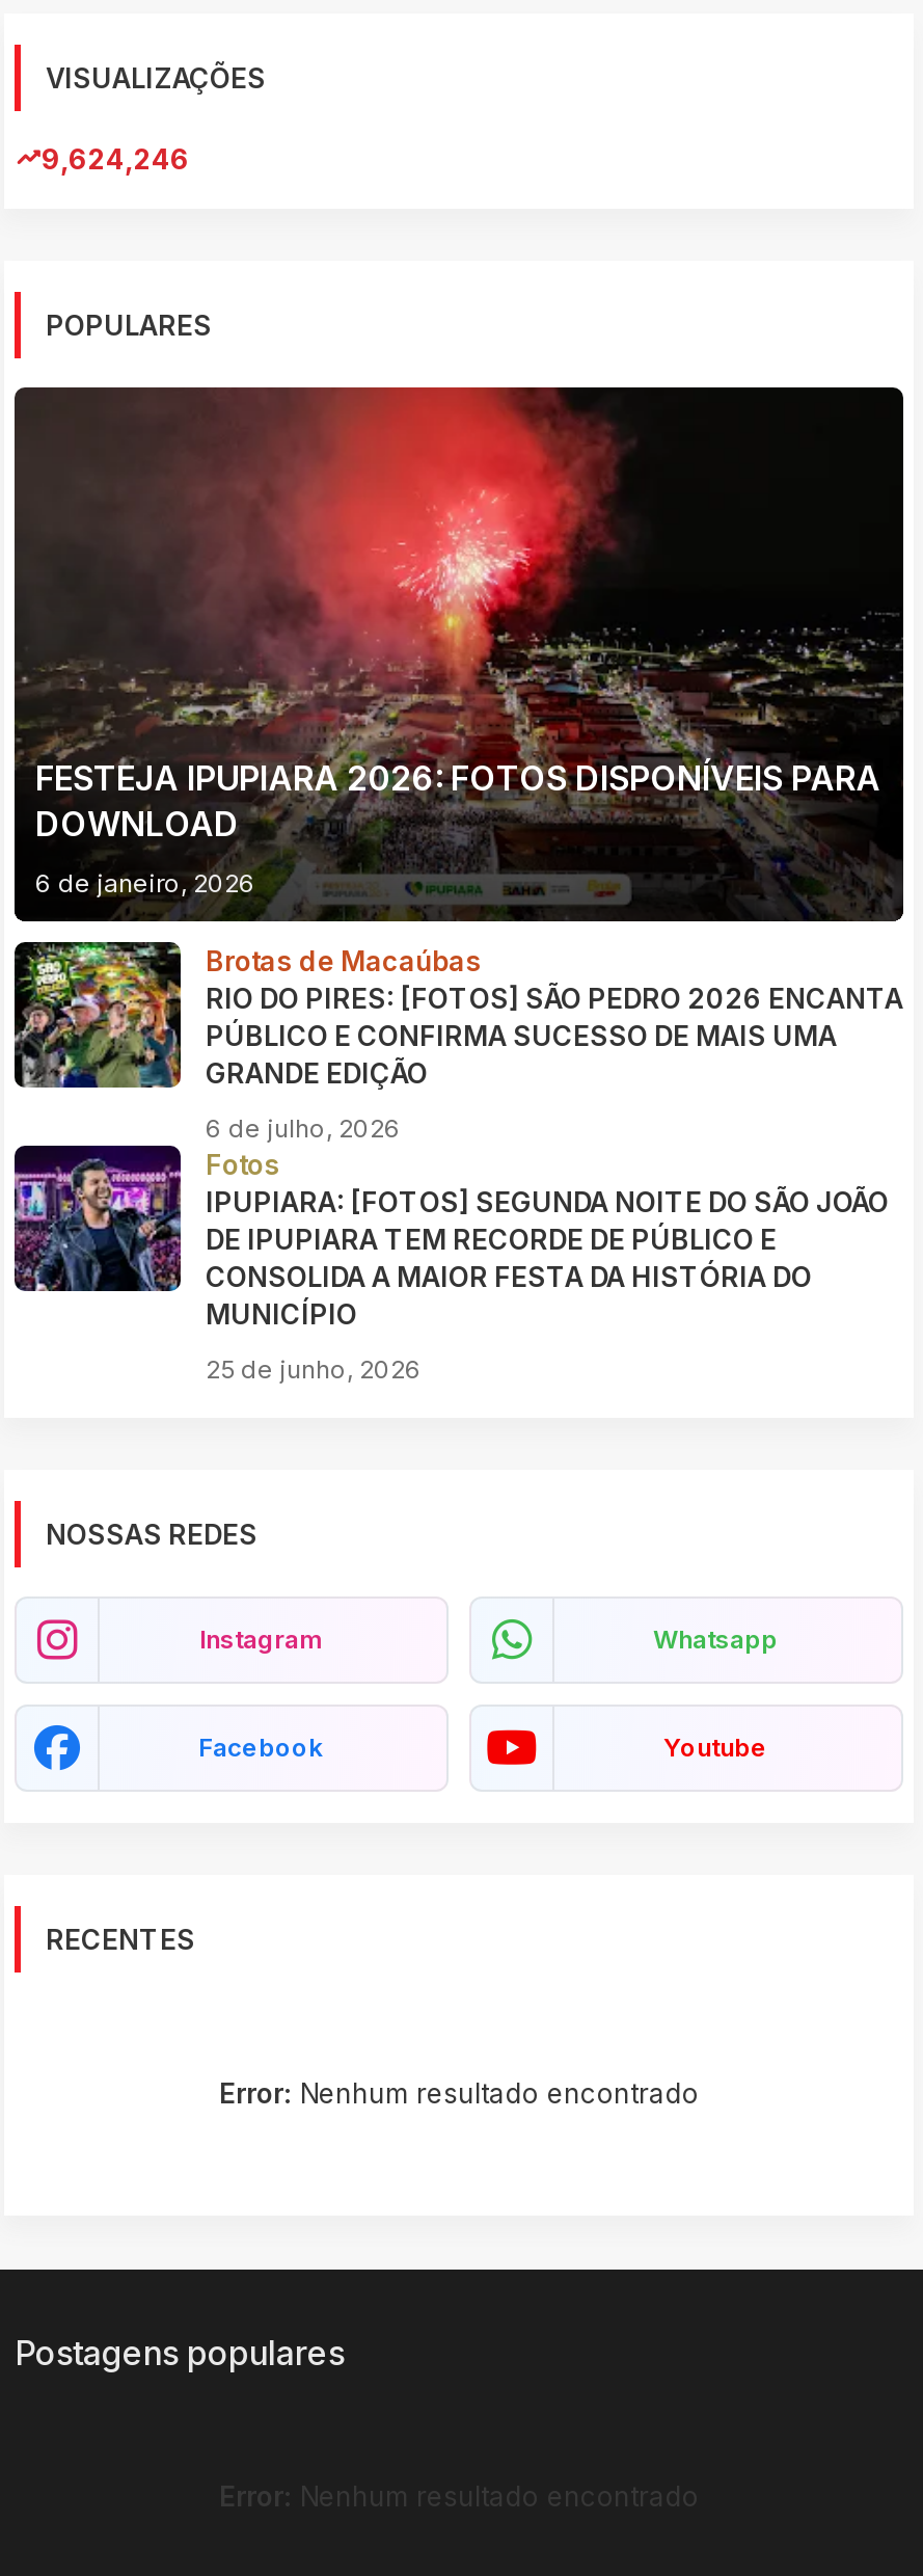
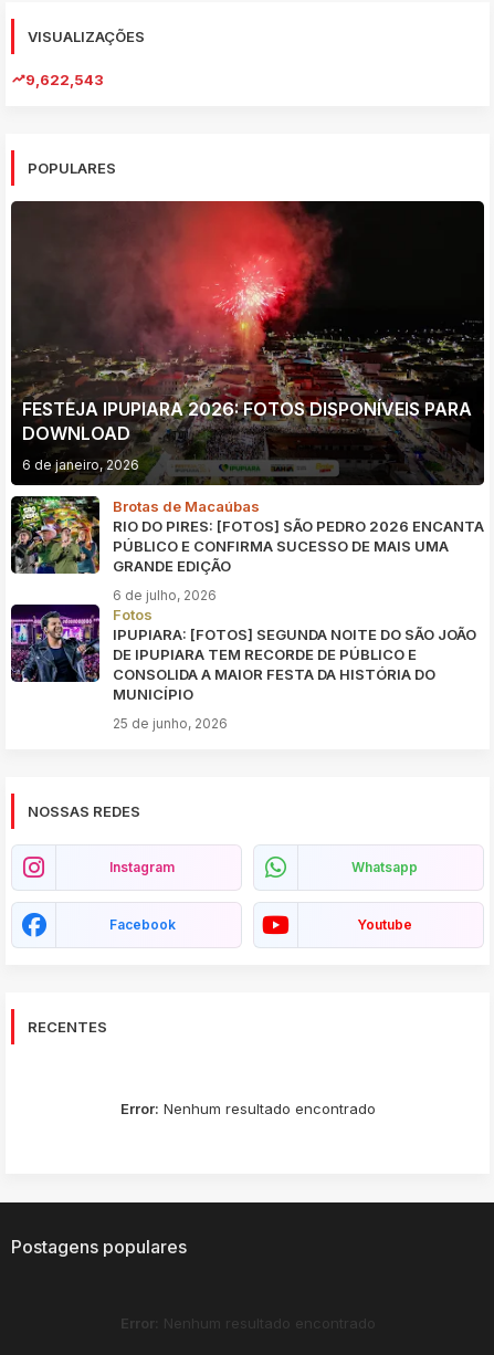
[42,143,189,177] 9,624,246 -> [25,71,104,89] 9,622,543

